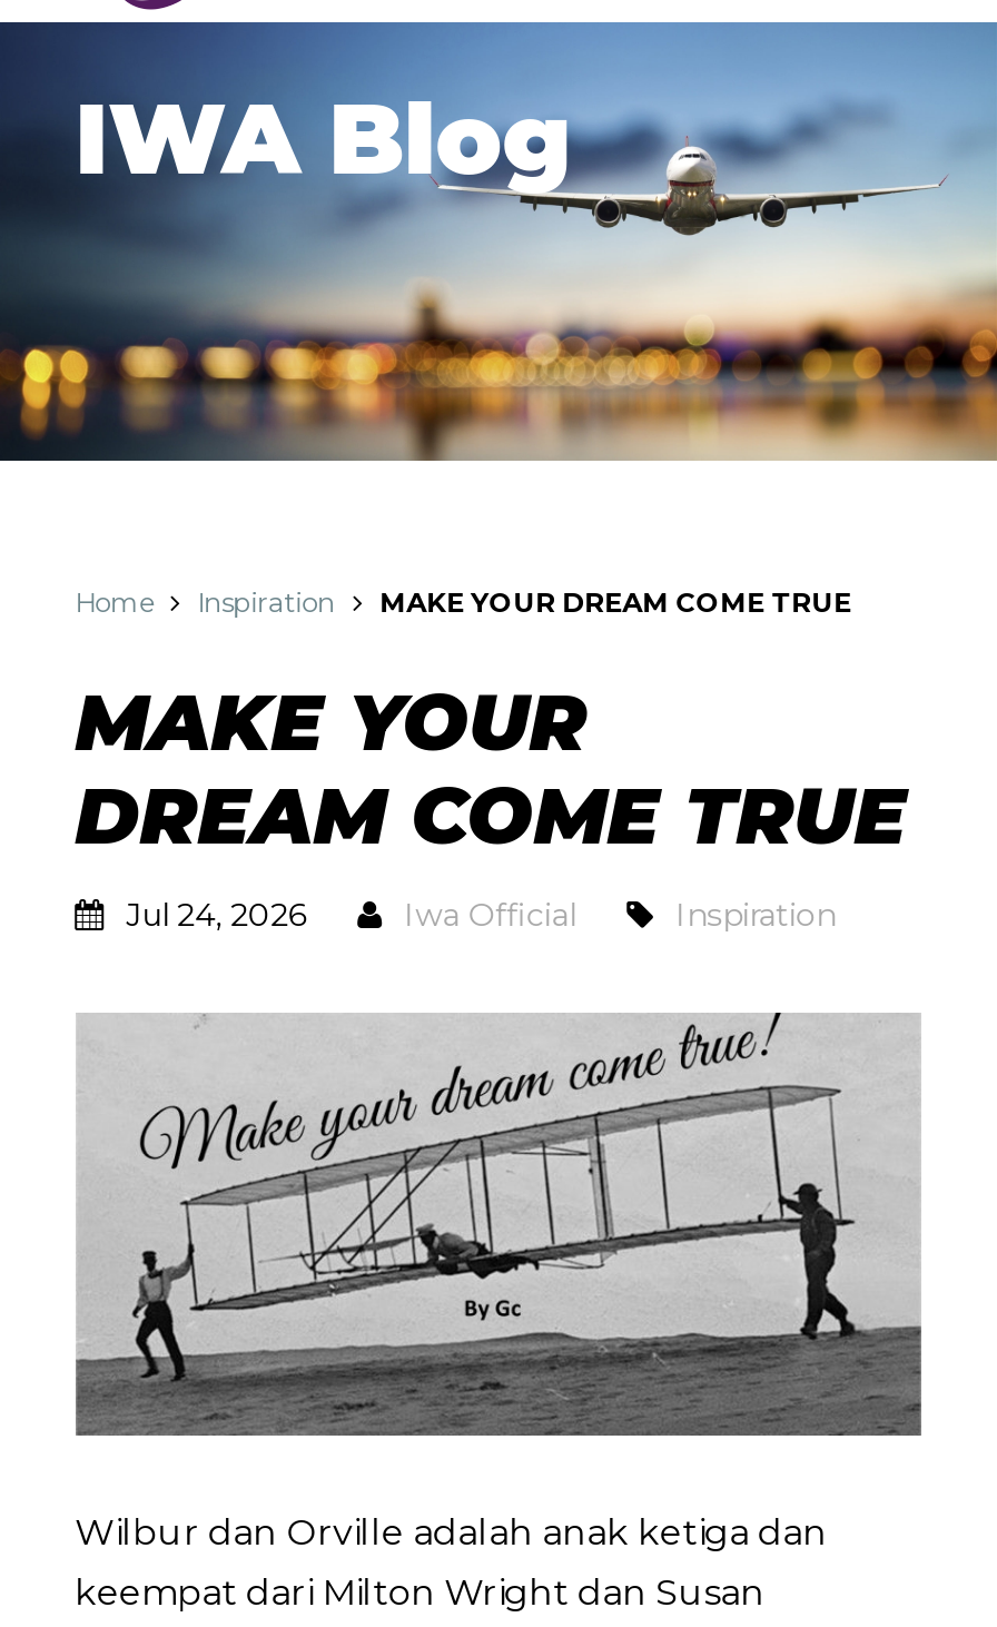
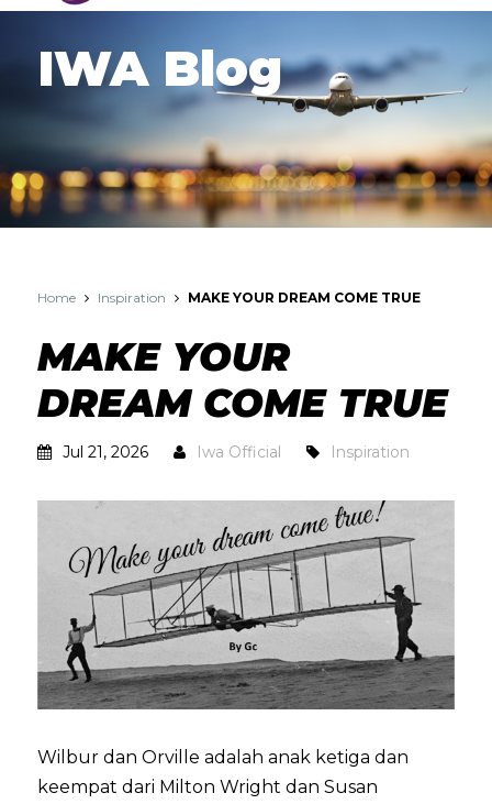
[126,894,306,934] Jul 24, 2026 -> [62,442,148,461] Jul 21, 2026

